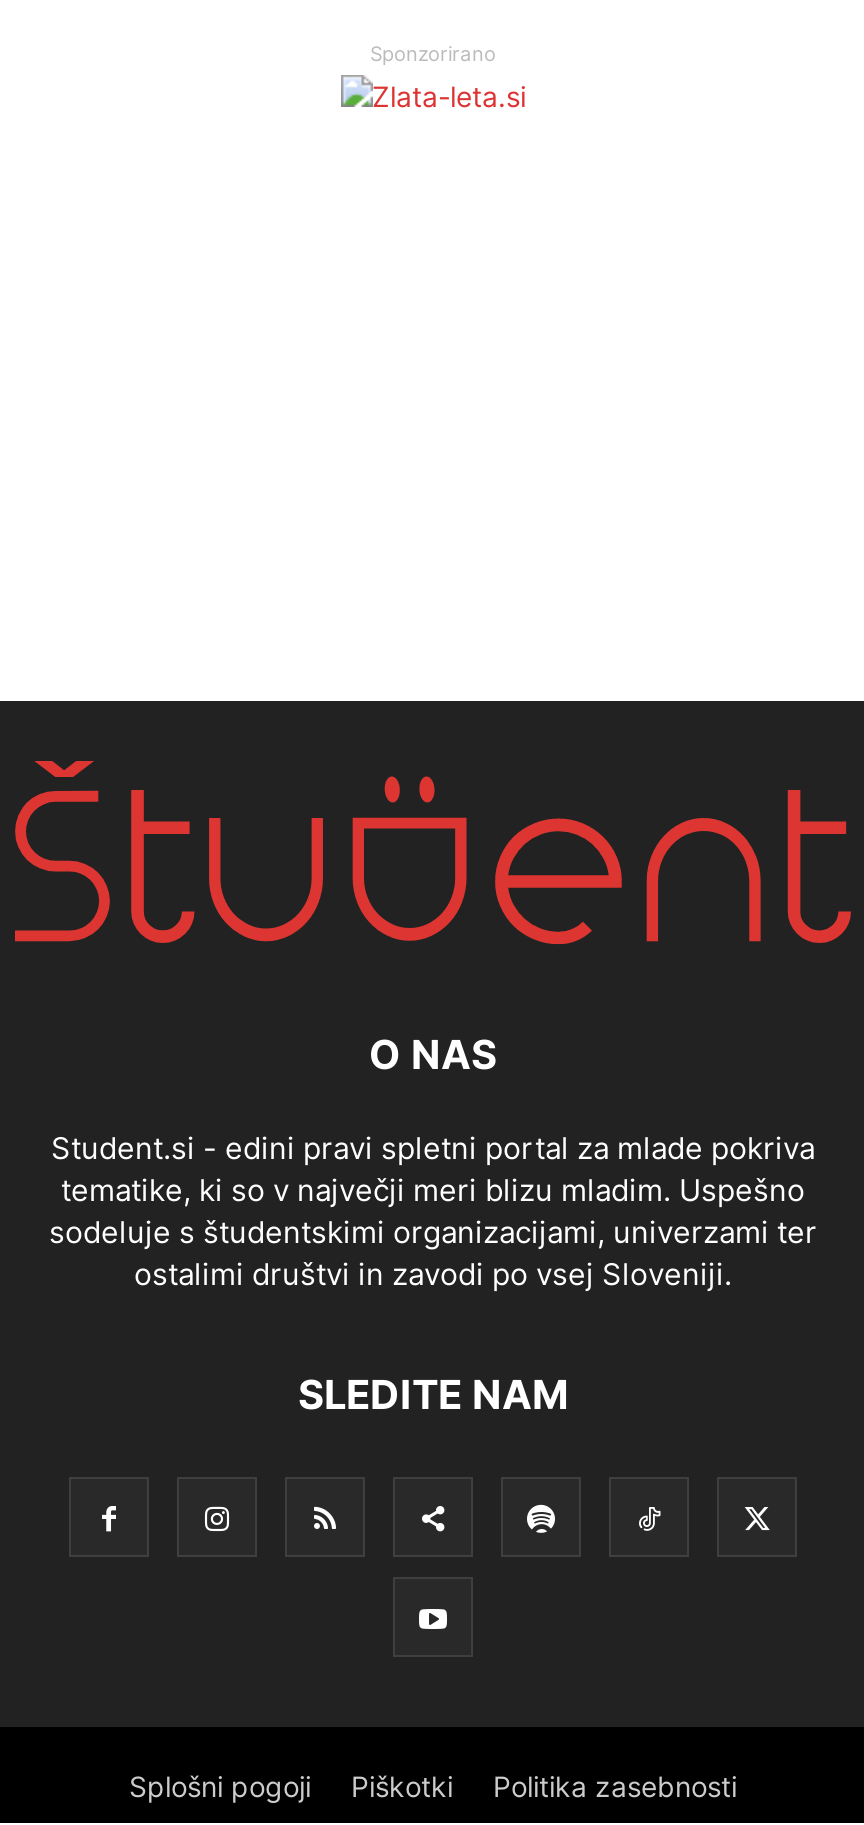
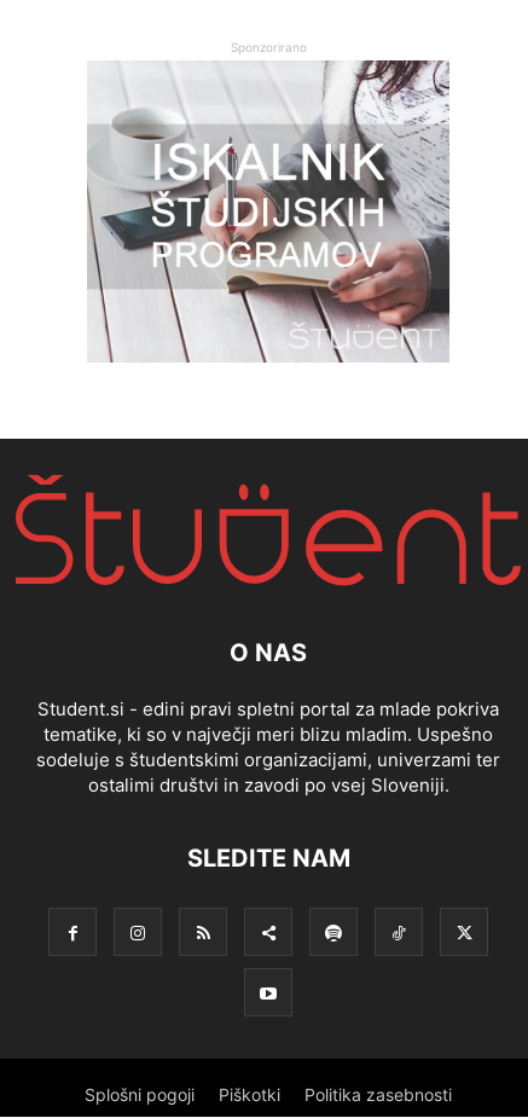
none -> [86,59,451,364] [image]

